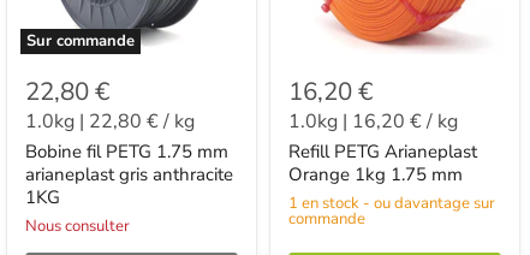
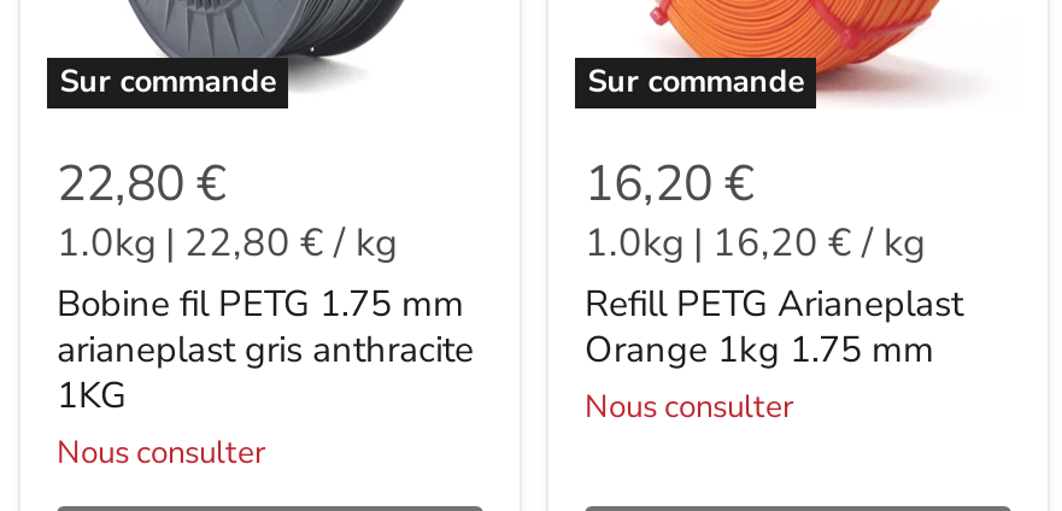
none -> [588,61,805,105] Sur commande
[288,192,495,229] 1 en stock - ou davantage sur | commande -> [585,385,794,428] Nous consulter

